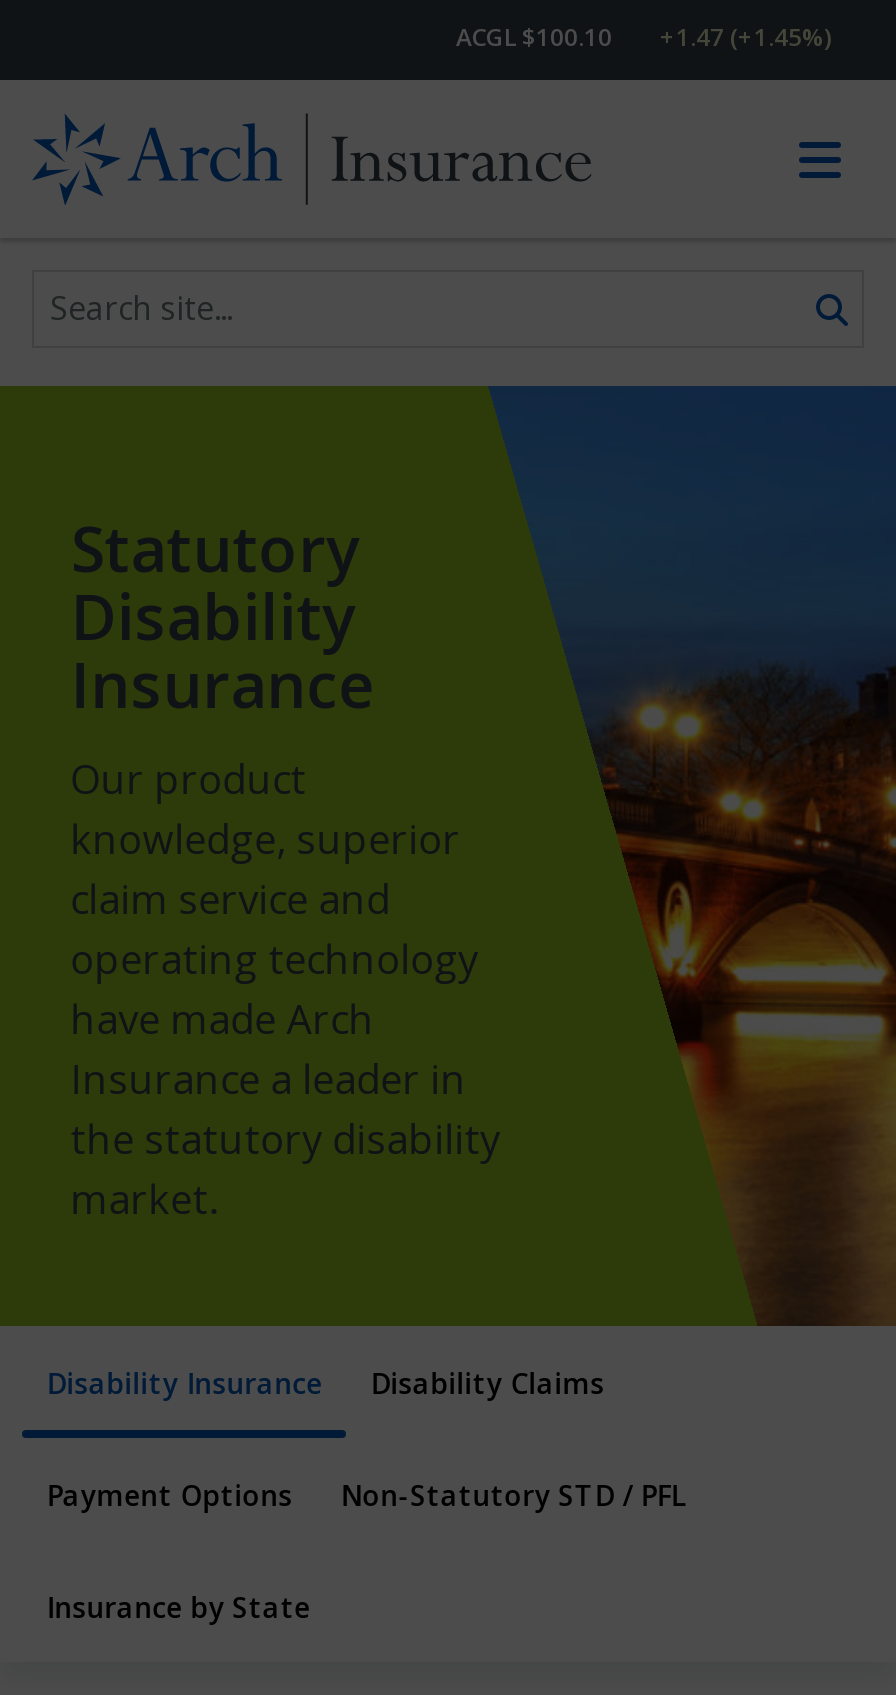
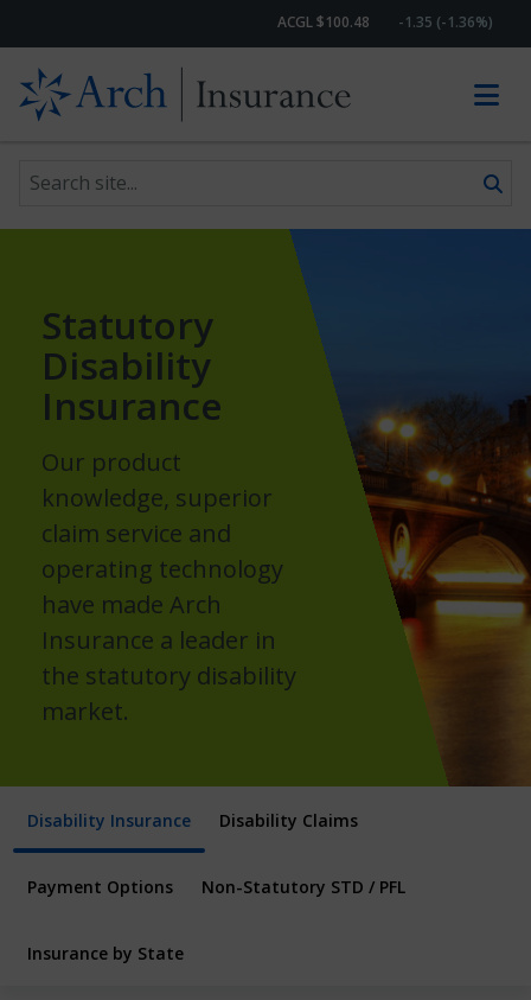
[456,20,612,54] ACGL $100.10 -> [277,12,370,32] ACGL $100.48
[660,20,832,54] +1.47 (+1.45%) -> [398,12,493,32] -1.35 (-1.36%)

